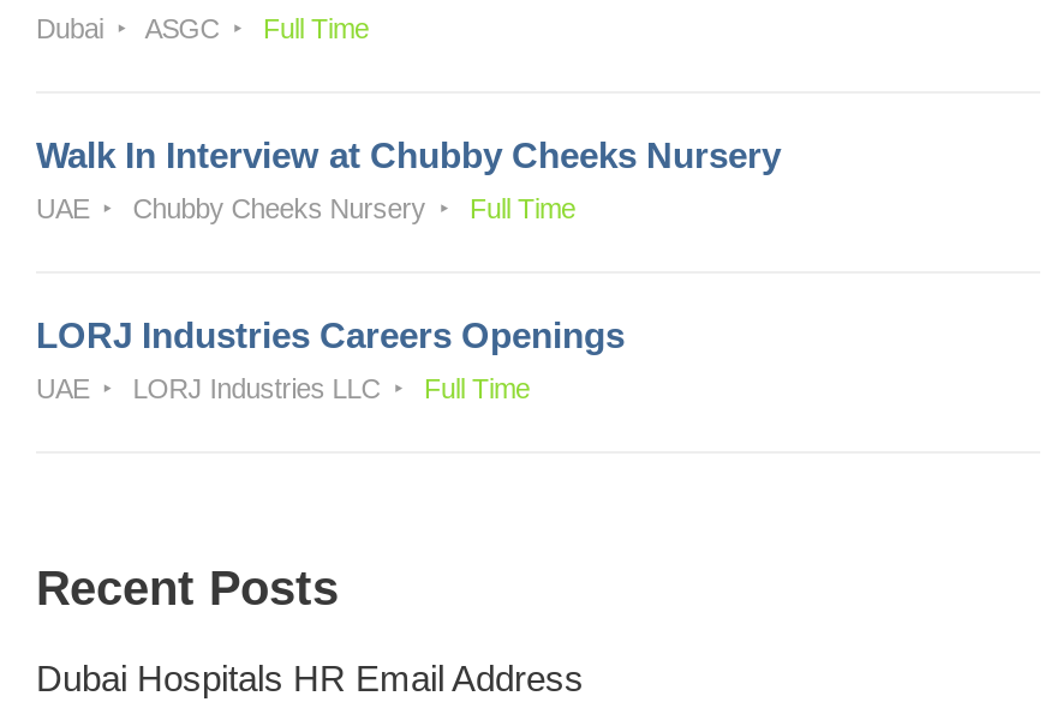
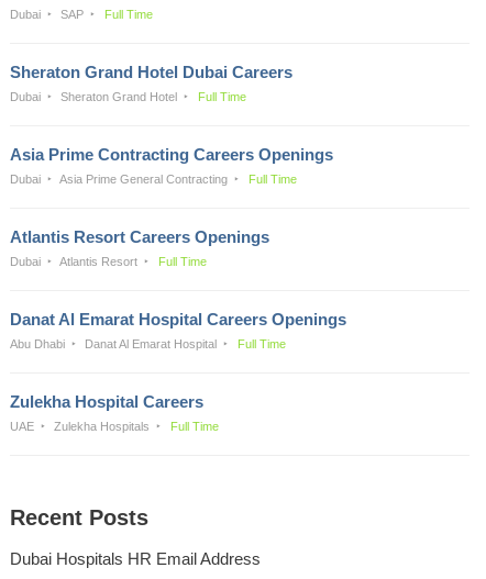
[145,13,219,42] ASGC -> [61,7,84,20] SAP
[36,133,781,174] Walk In Interview at Chubby Cheeks Nursery -> [10,62,292,81] Sheraton Grand Hotel Dubai Careers
[36,193,426,222] UAE | Chubby Cheeks Nursery -> [10,90,177,103] Dubai | Sheraton Grand Hotel
[36,313,625,354] LORJ Industries Careers Openings -> [10,144,346,410] Asia Prime Contracting Careers Openings | Dubai | Asia Prime General Contracting | Full Time | Atlantis Resort Careers Openings | Dubai | Atlantis Resort | Full Time | Danat Al Emarat Hospital Careers Openings | Abu Dhabi | Danat Al Emarat Hospital | Full Time | Zulekha Hospital Careers
[133,373,380,402] LORJ Industries LLC -> [54,419,150,432] Zulekha Hospitals

